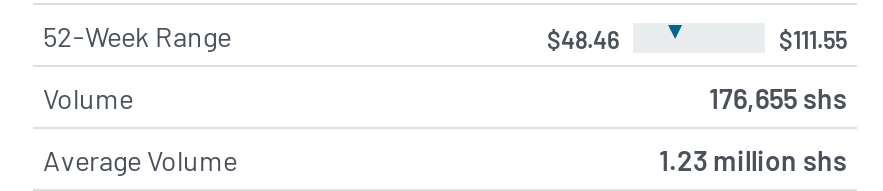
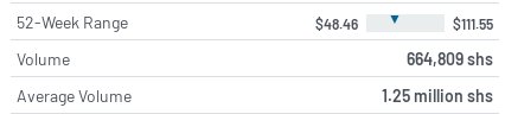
[709,81,847,115] 176,655 shs -> [407,49,493,69] 664,809 shs
[659,143,847,177] 1.23 million shs -> [382,85,493,106] 1.25 million shs

